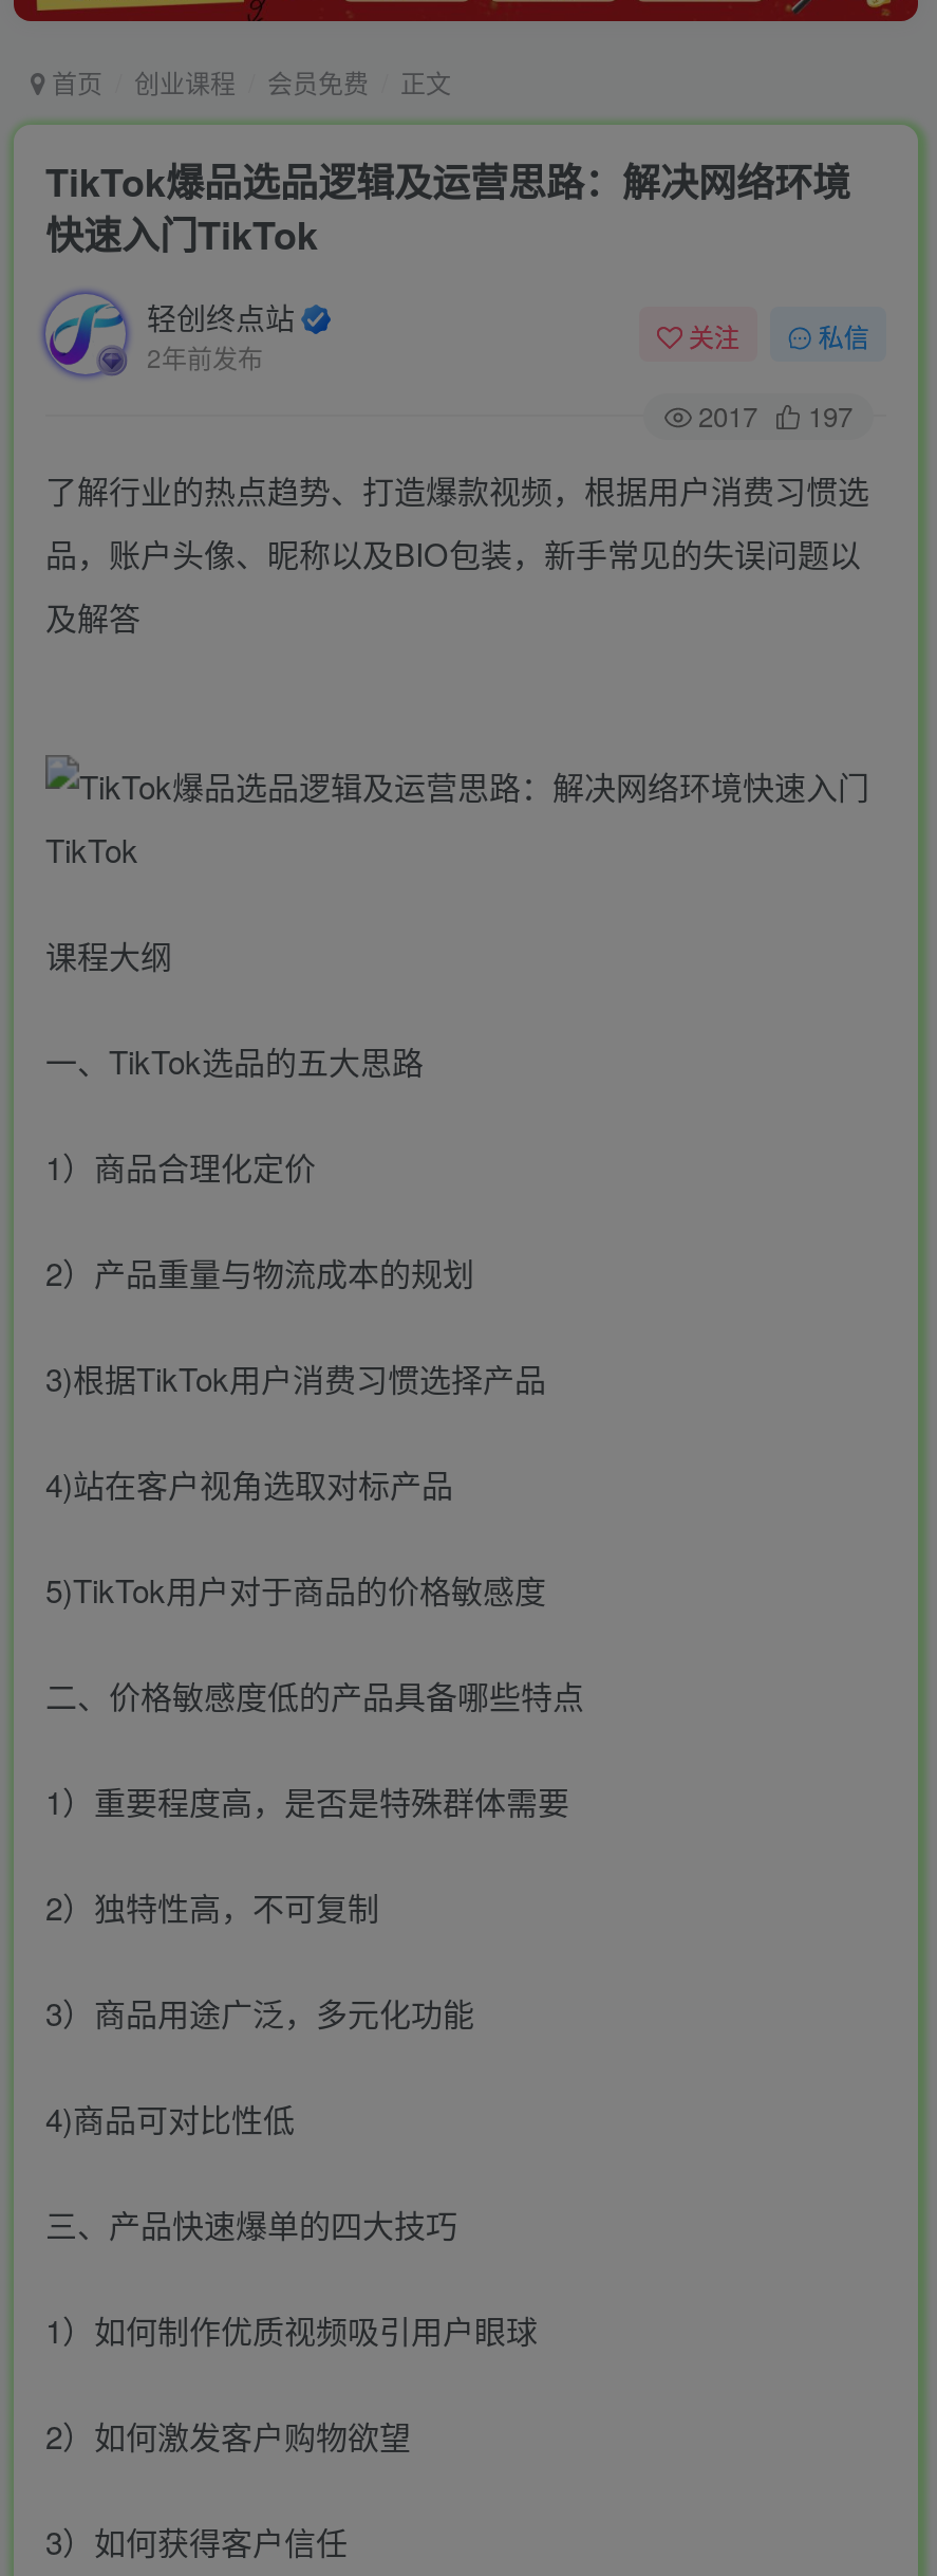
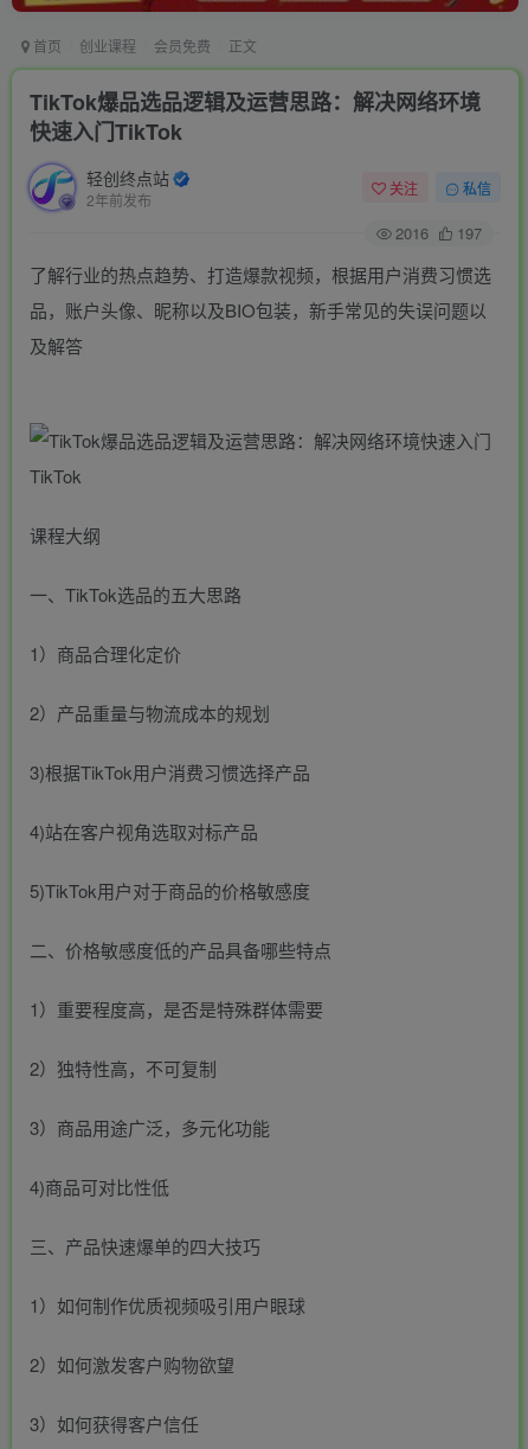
[698,396,852,437] 2017 197 -> [395,222,482,245] 2016 197

